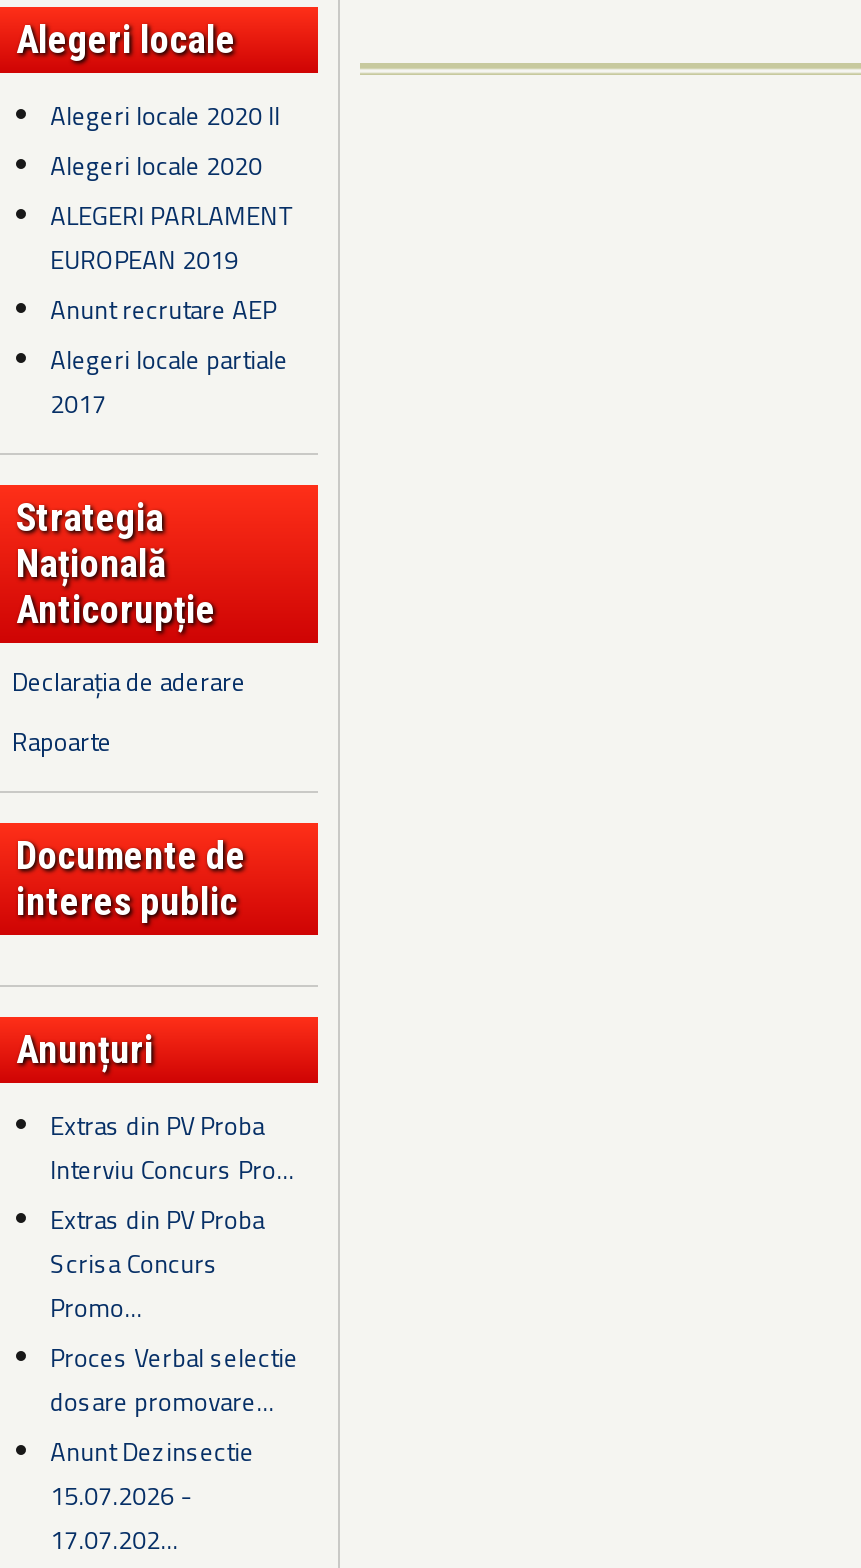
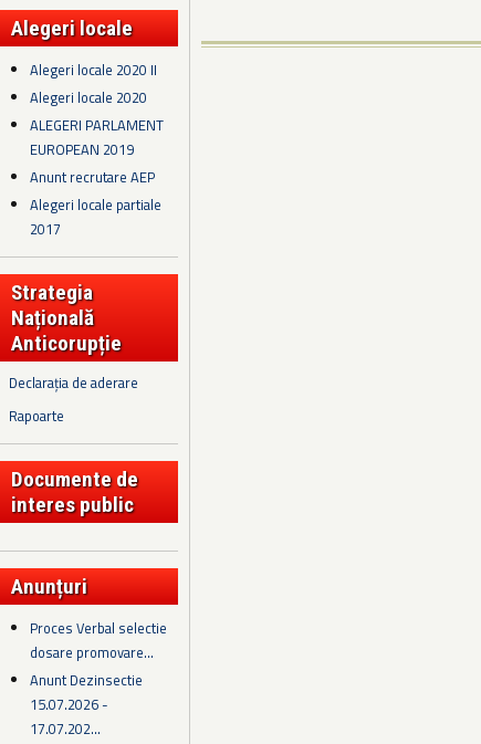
[50,1105,294,1327] Extras din PV Proba | Interviu Concurs Pro... | Extras din PV Proba | Scrisa Concurs | Promo... -> none

